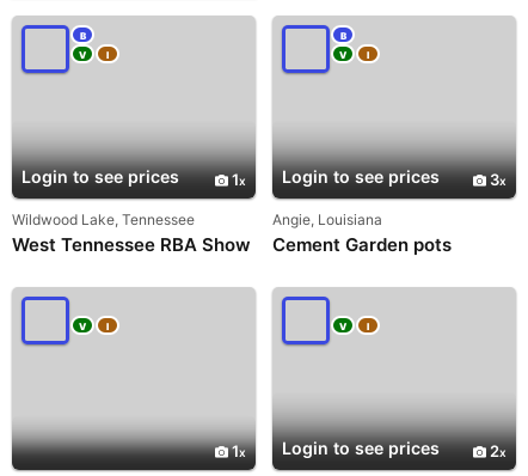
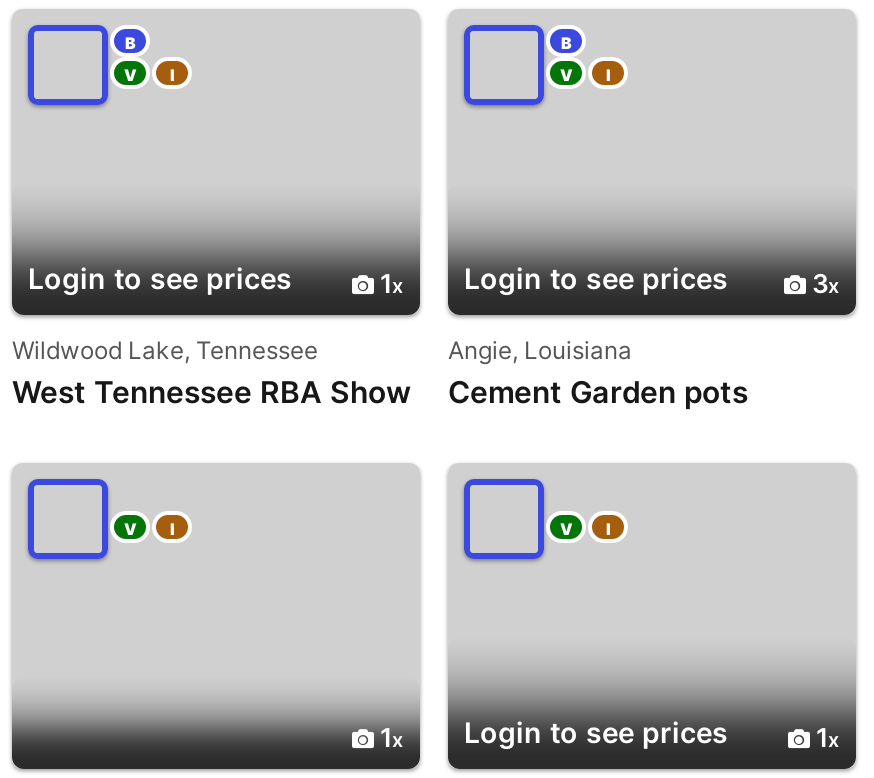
[486,441,499,460] 2 -> [810,721,828,753] 1

